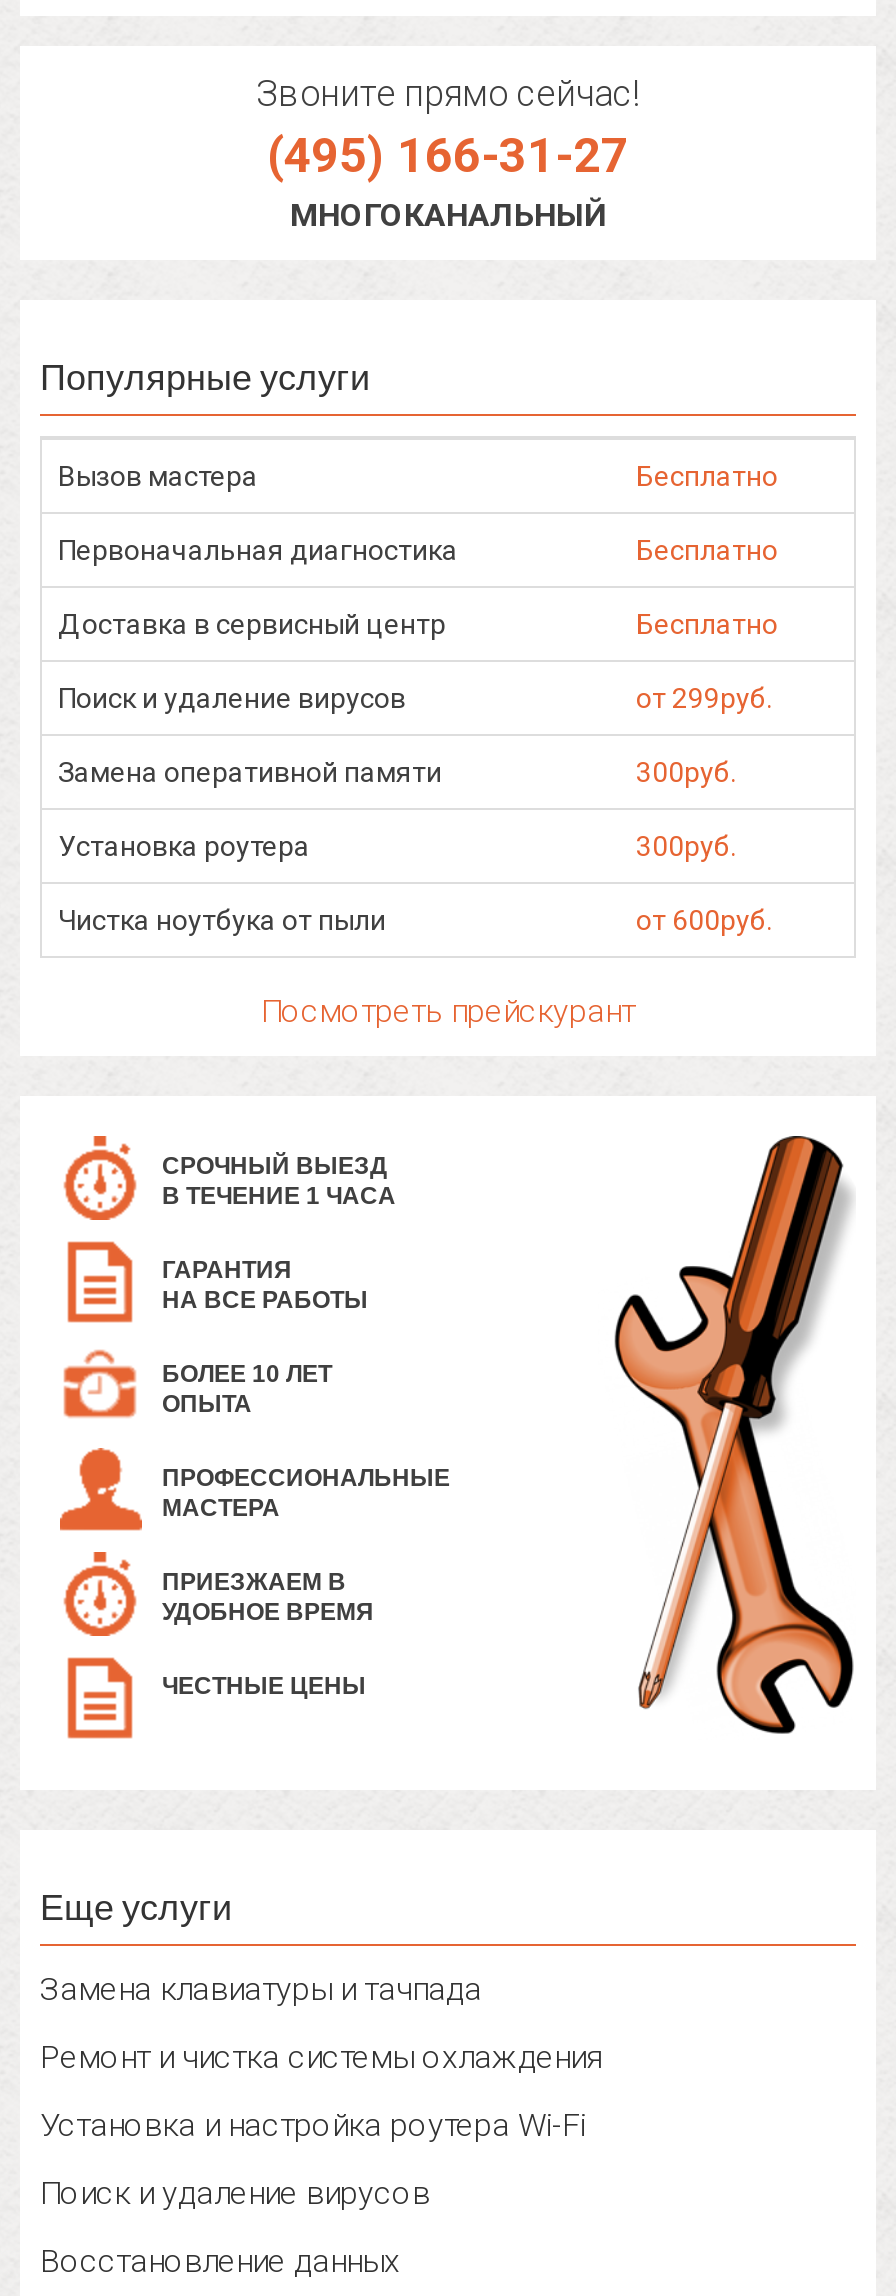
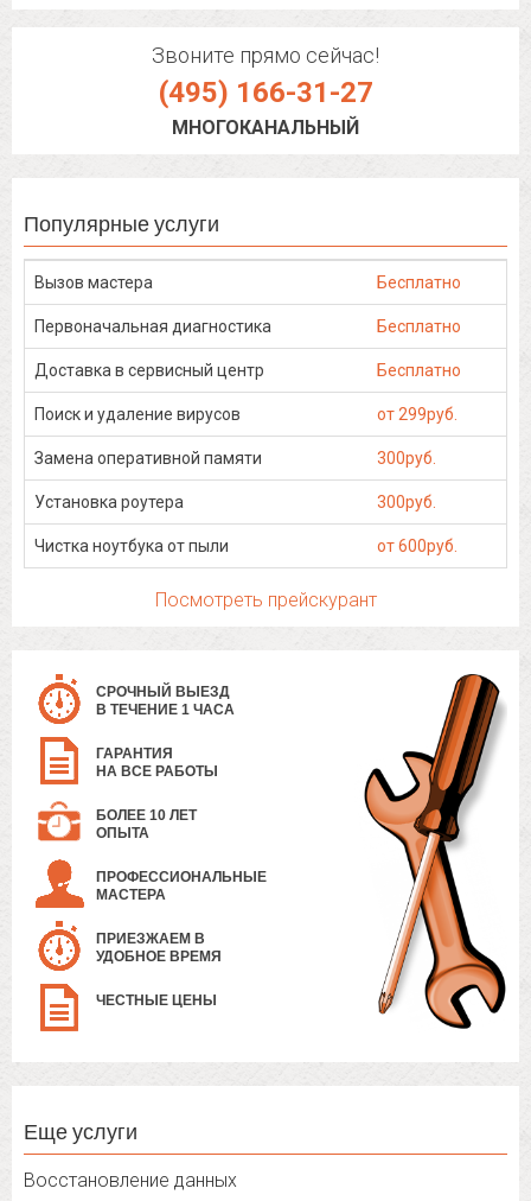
[40,1970,602,2212] Замена клавиатуры и тачпада | Ремонт и чистка системы охлаждения | Установка и настройка роутера Wi-Fi | Поиск и удаление вирусов -> none

